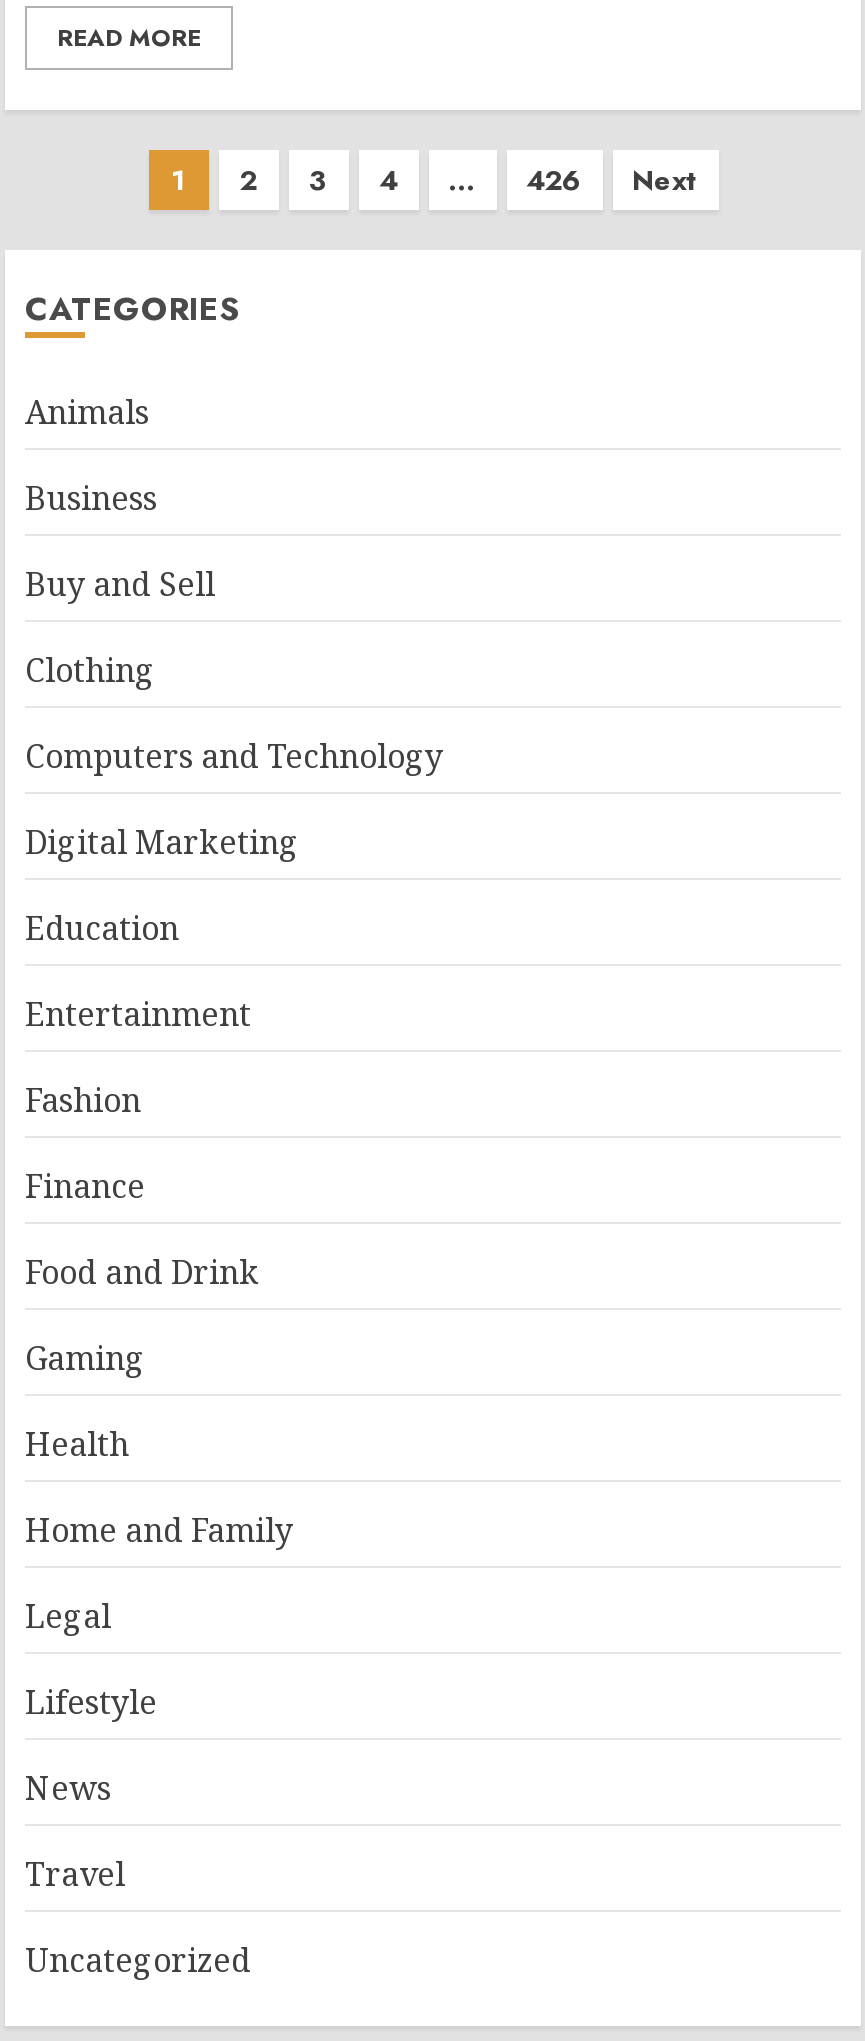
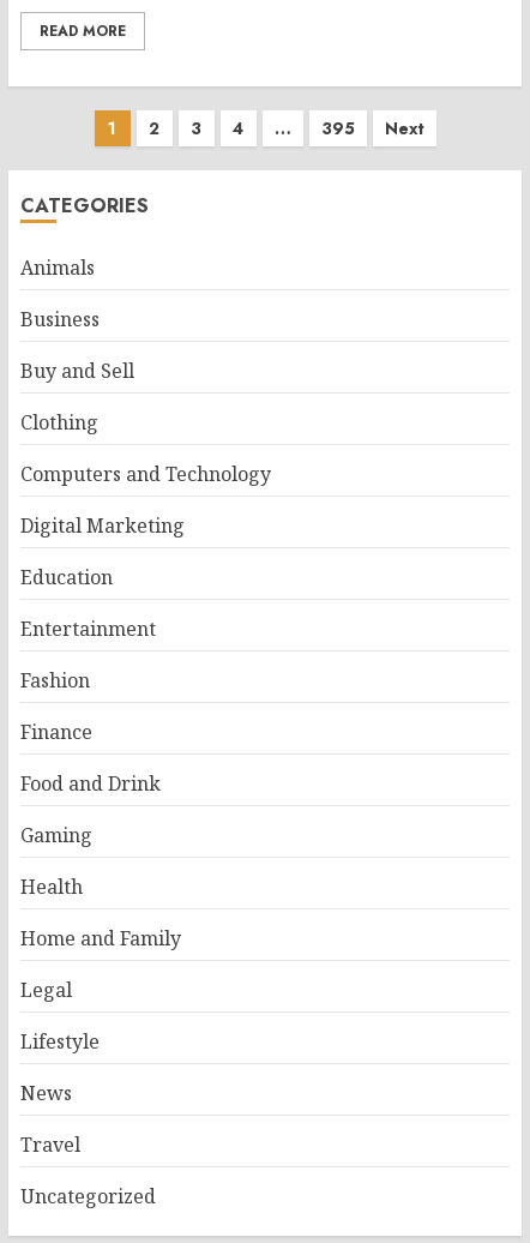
[526,160,582,200] 426 -> [321,116,354,140] 395

